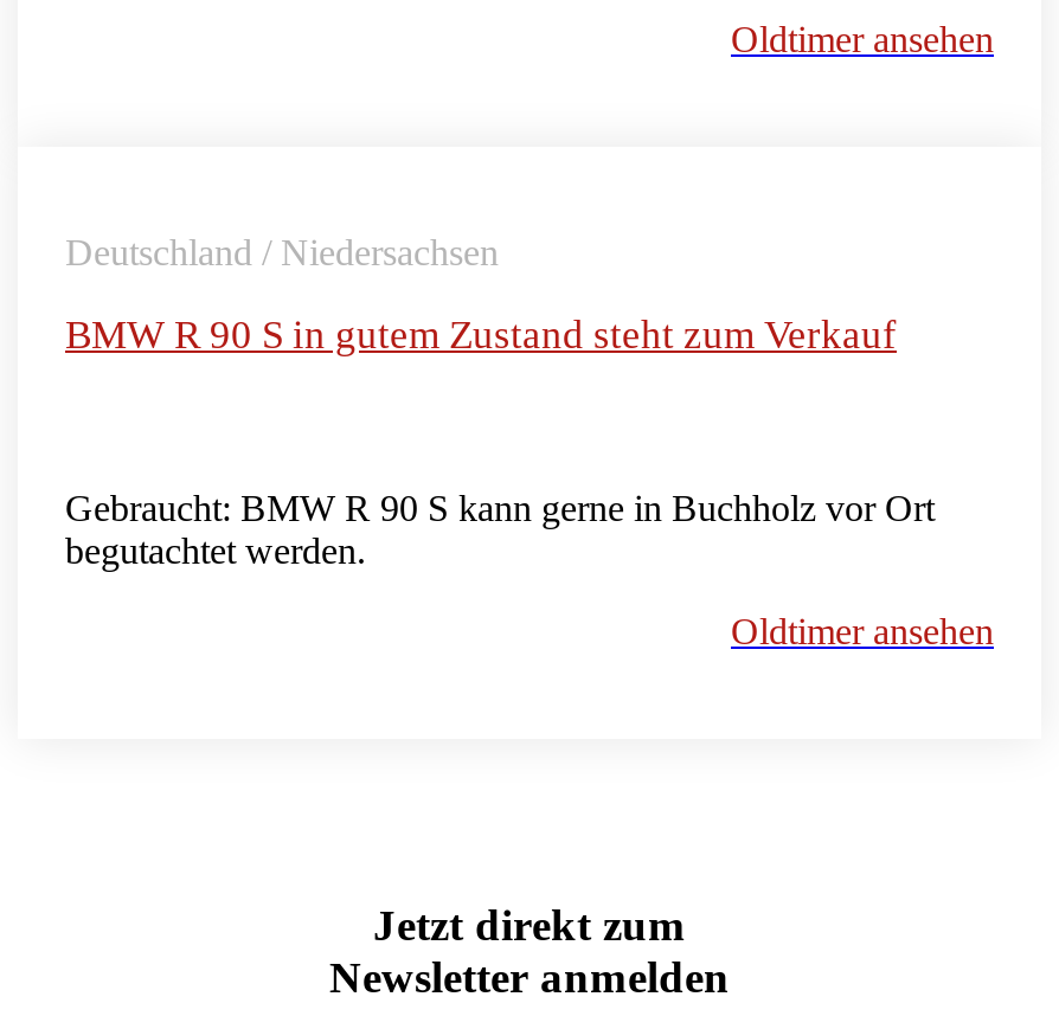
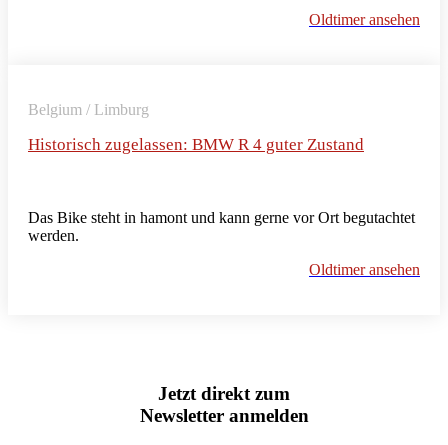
[65,231,499,271] Deutschland / Niedersachsen -> [28,100,149,117] Belgium / Limburg
[65,311,897,356] BMW R 90 S in gutem Zustand steht zum Verkauf -> [28,134,364,153] Historisch zugelassen: BMW R 4 guter Zustand
[65,487,935,570] Gebraucht: BMW R 90 S kann gerne in Buchholz vor Ort | begutachtet werden. -> [28,208,415,243] Das Bike steht in hamont und kann gerne vor Ort begutachtet | werden.

